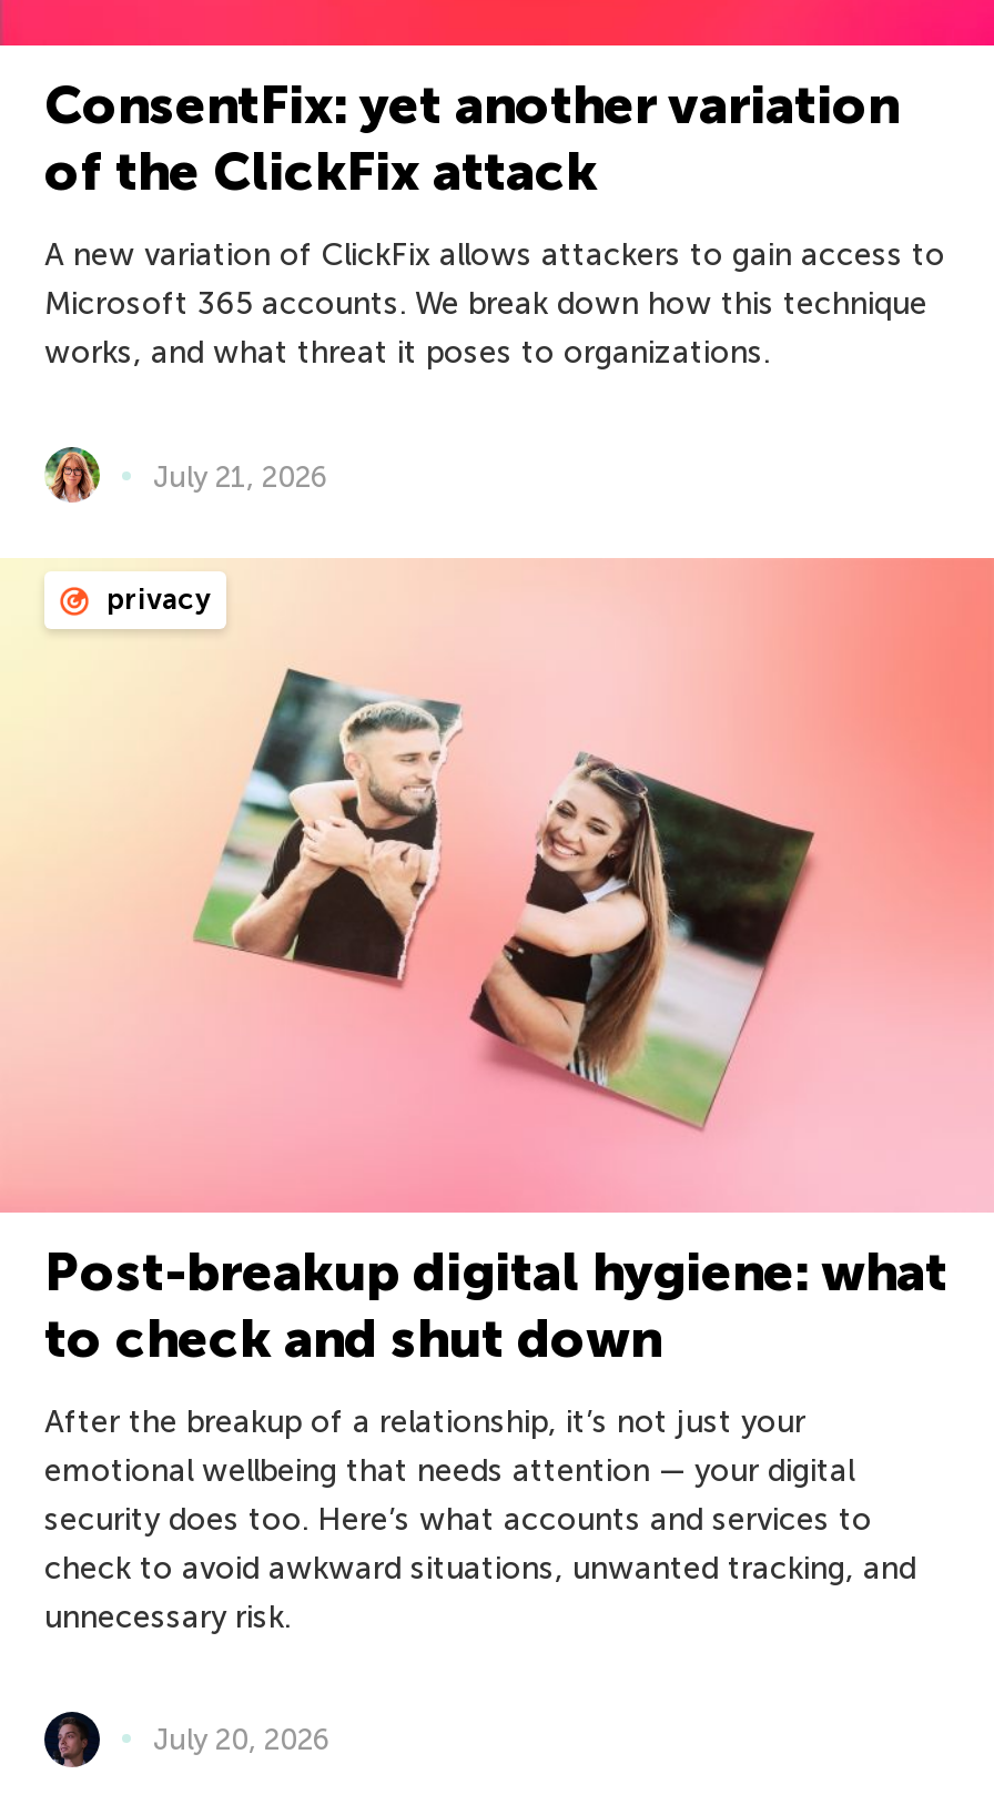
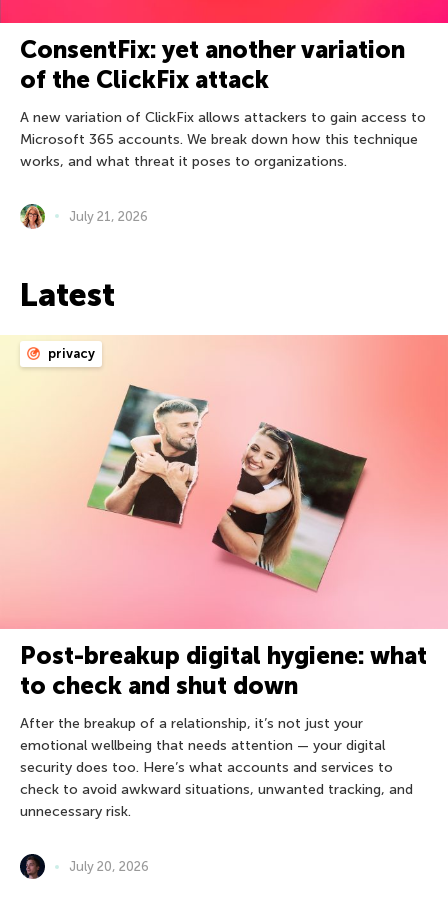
none -> [20,276,115,314] Latest

